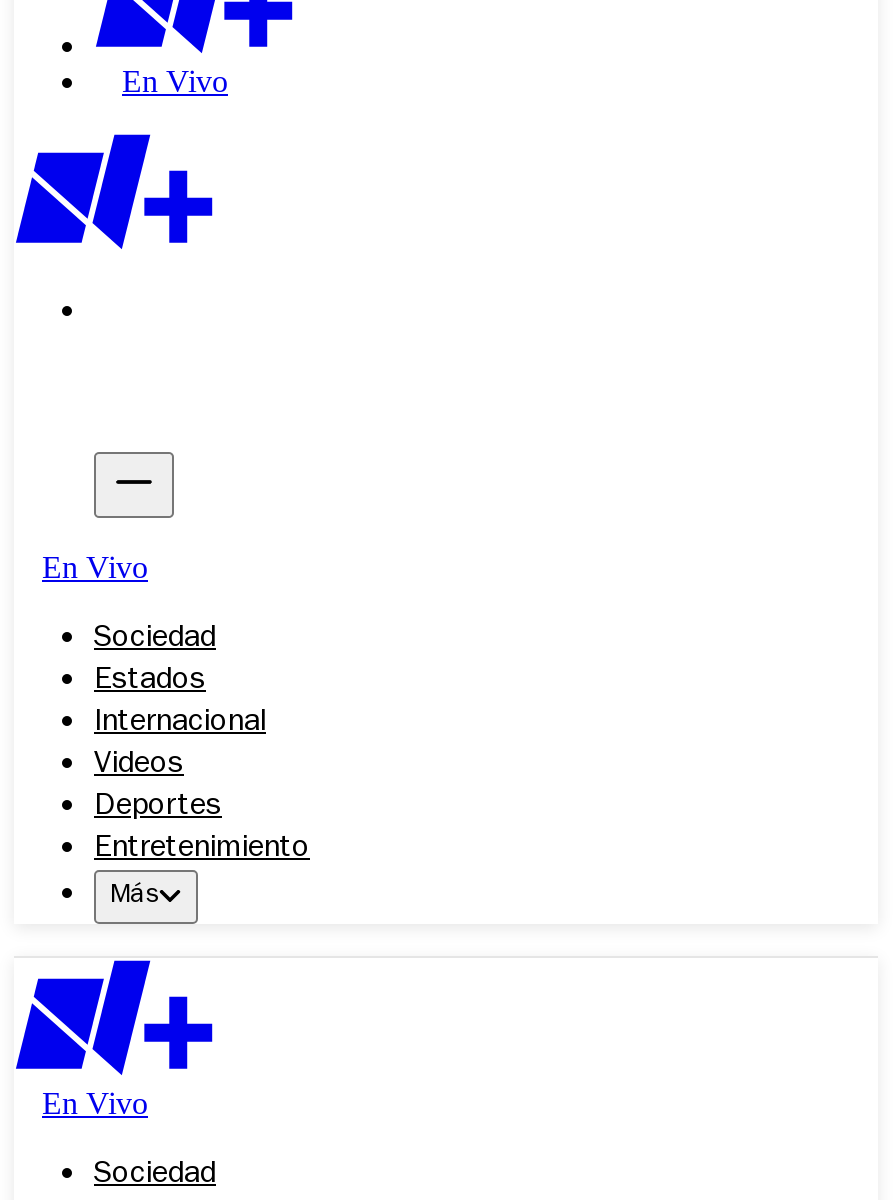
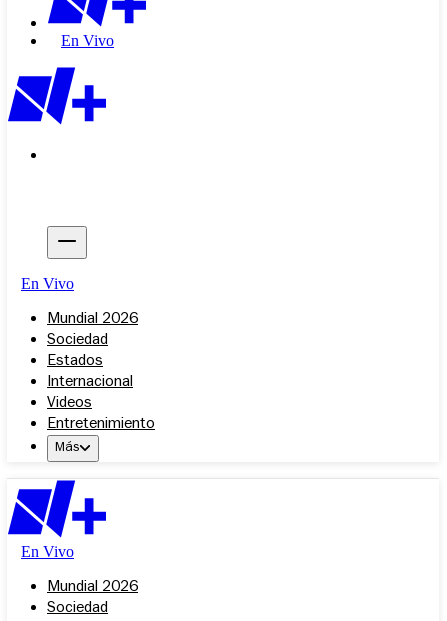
none -> [47,312,138,328] Mundial 2026
[94,792,222,824] Deportes -> none
none -> [47,580,138,596] Mundial 2026

